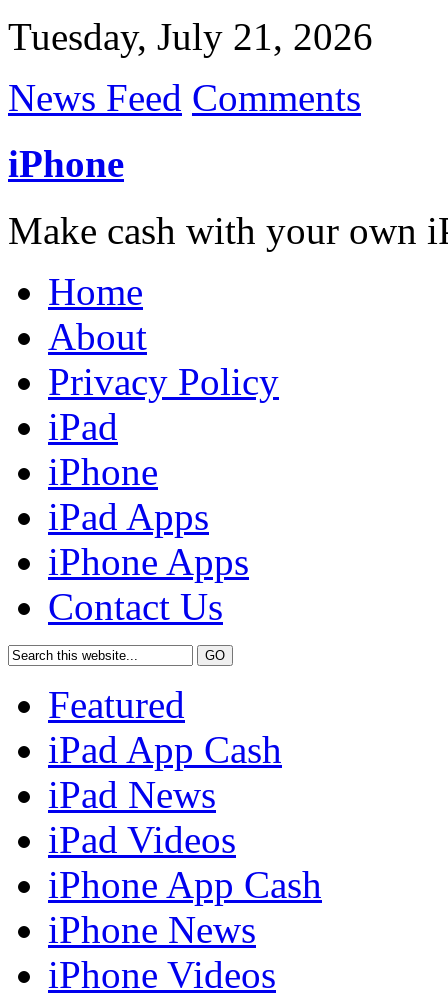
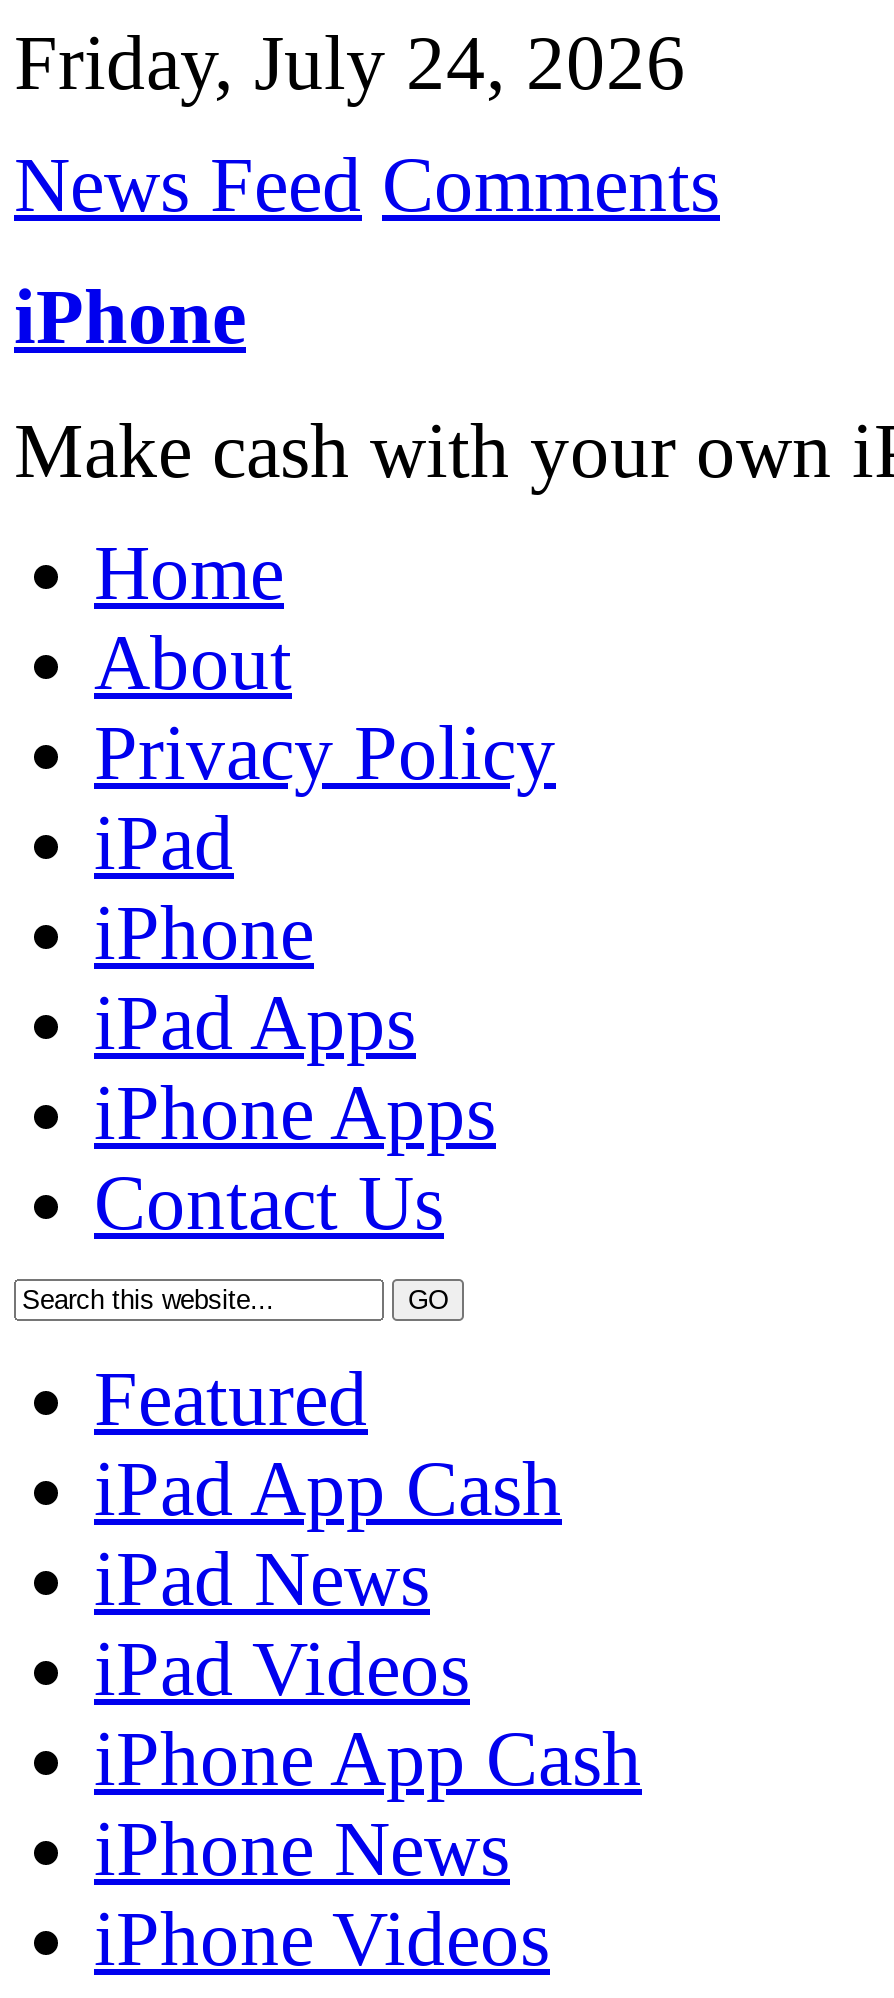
[8,15,373,58] Tuesday, July 21, 2026 -> [14,19,686,105] Friday, July 24, 2026

